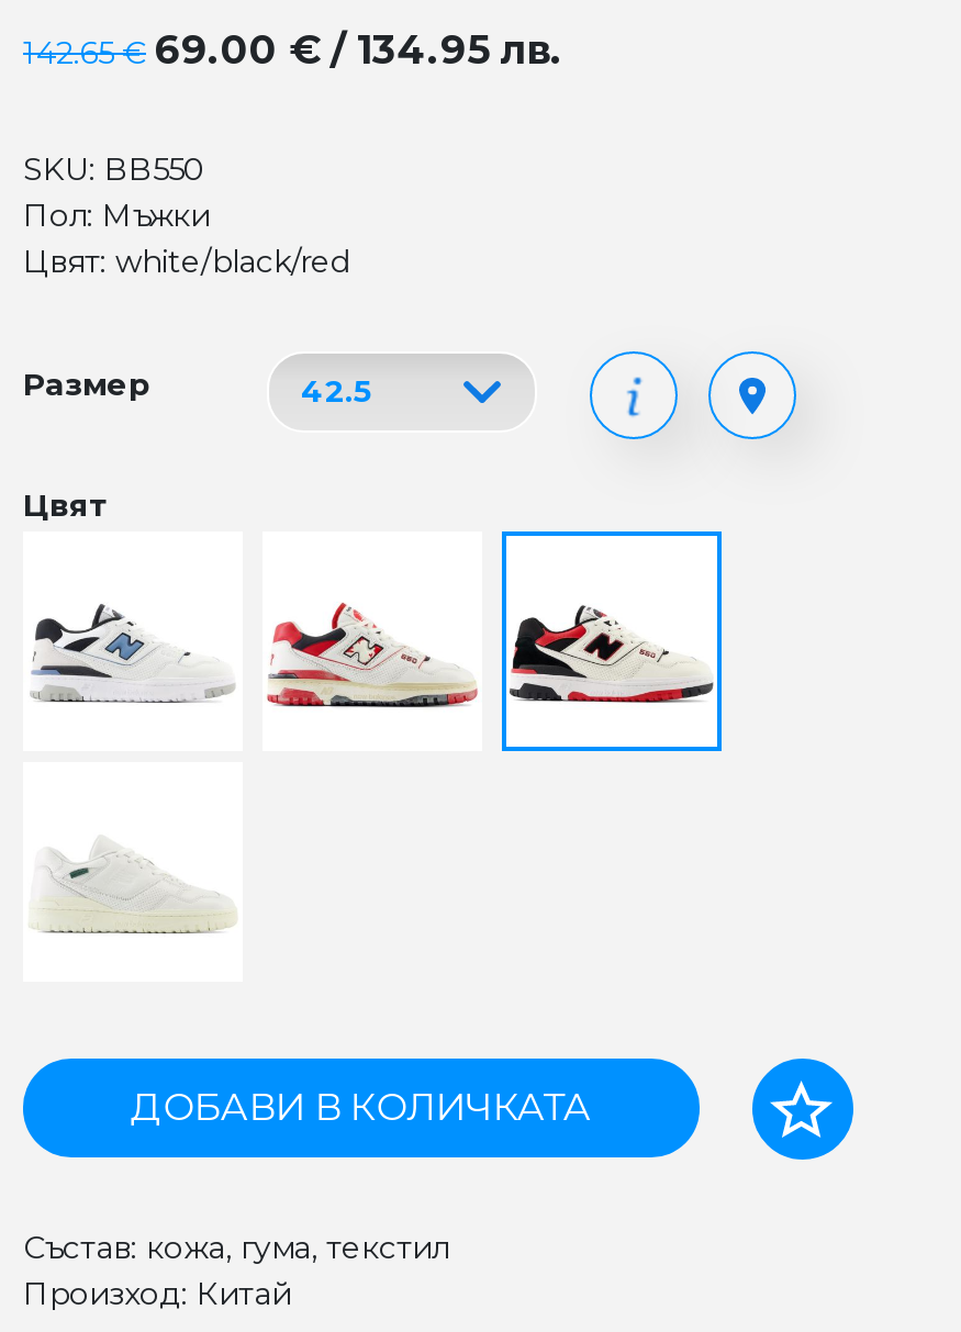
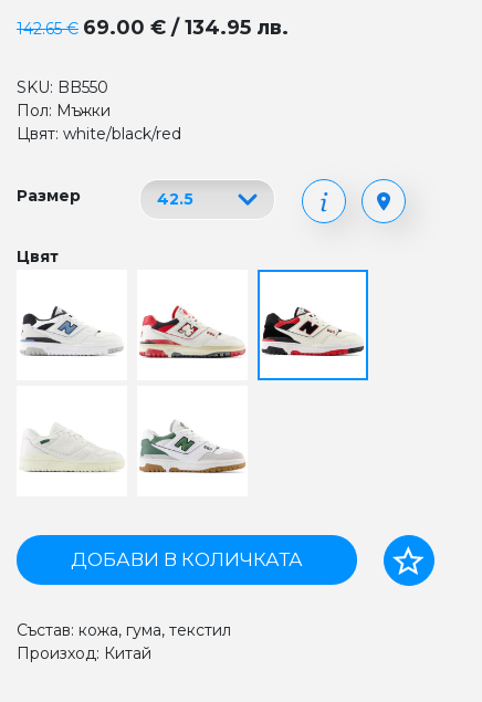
none -> [138,422,247,474] [image]

